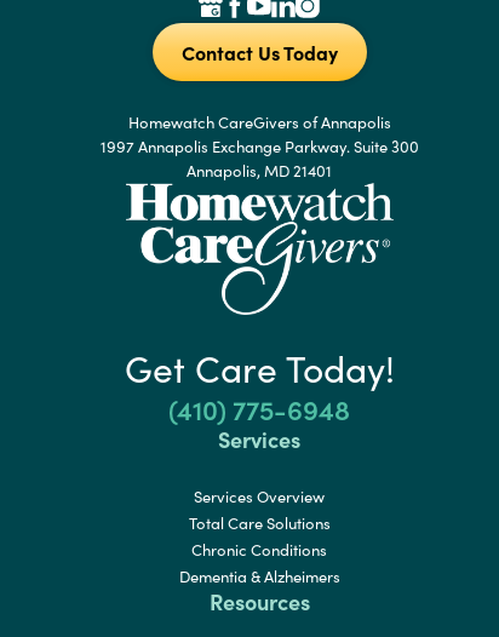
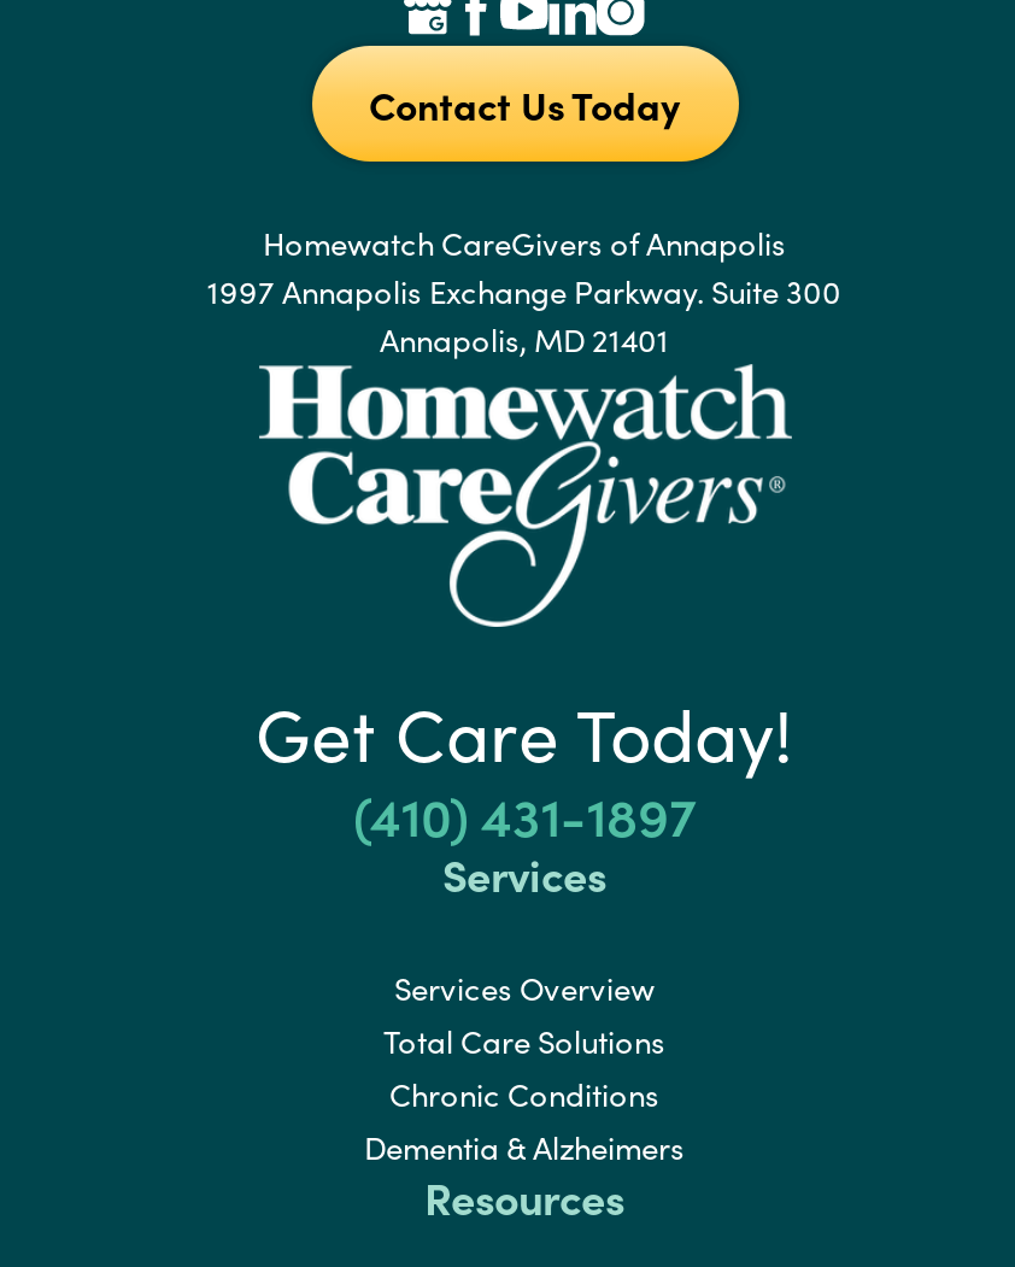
[168,391,350,427] (410) 775-6948 -> [353,779,696,851] (410) 431-1897

